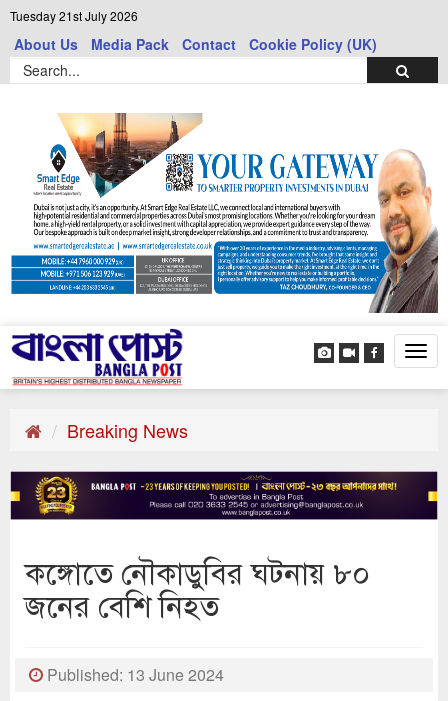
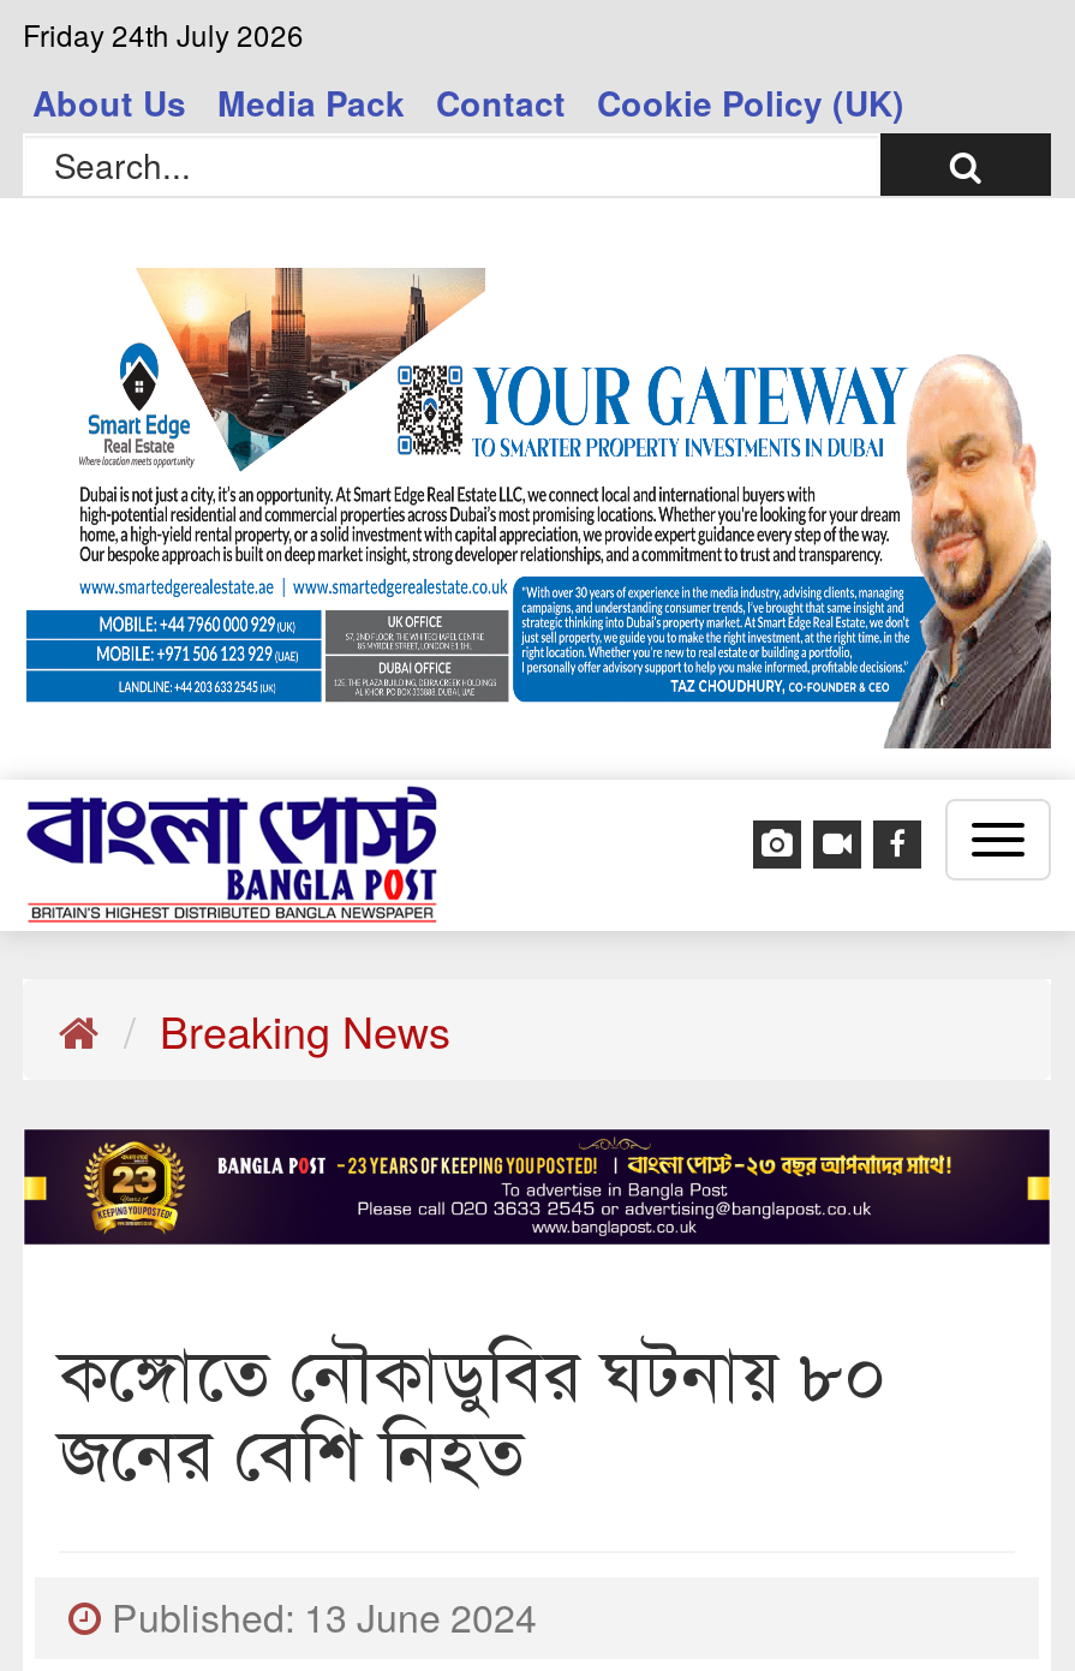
[10,7,138,24] Tuesday 21st July 2026 -> [23,13,304,54] Friday 24th July 2026

